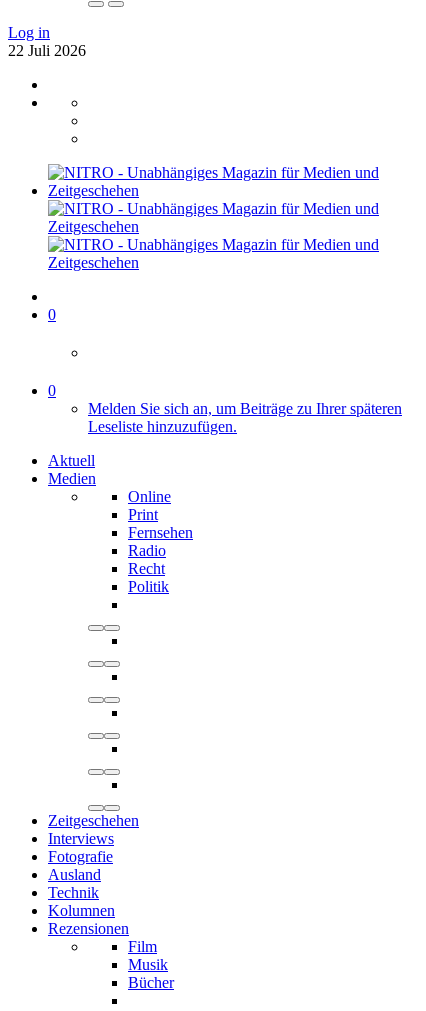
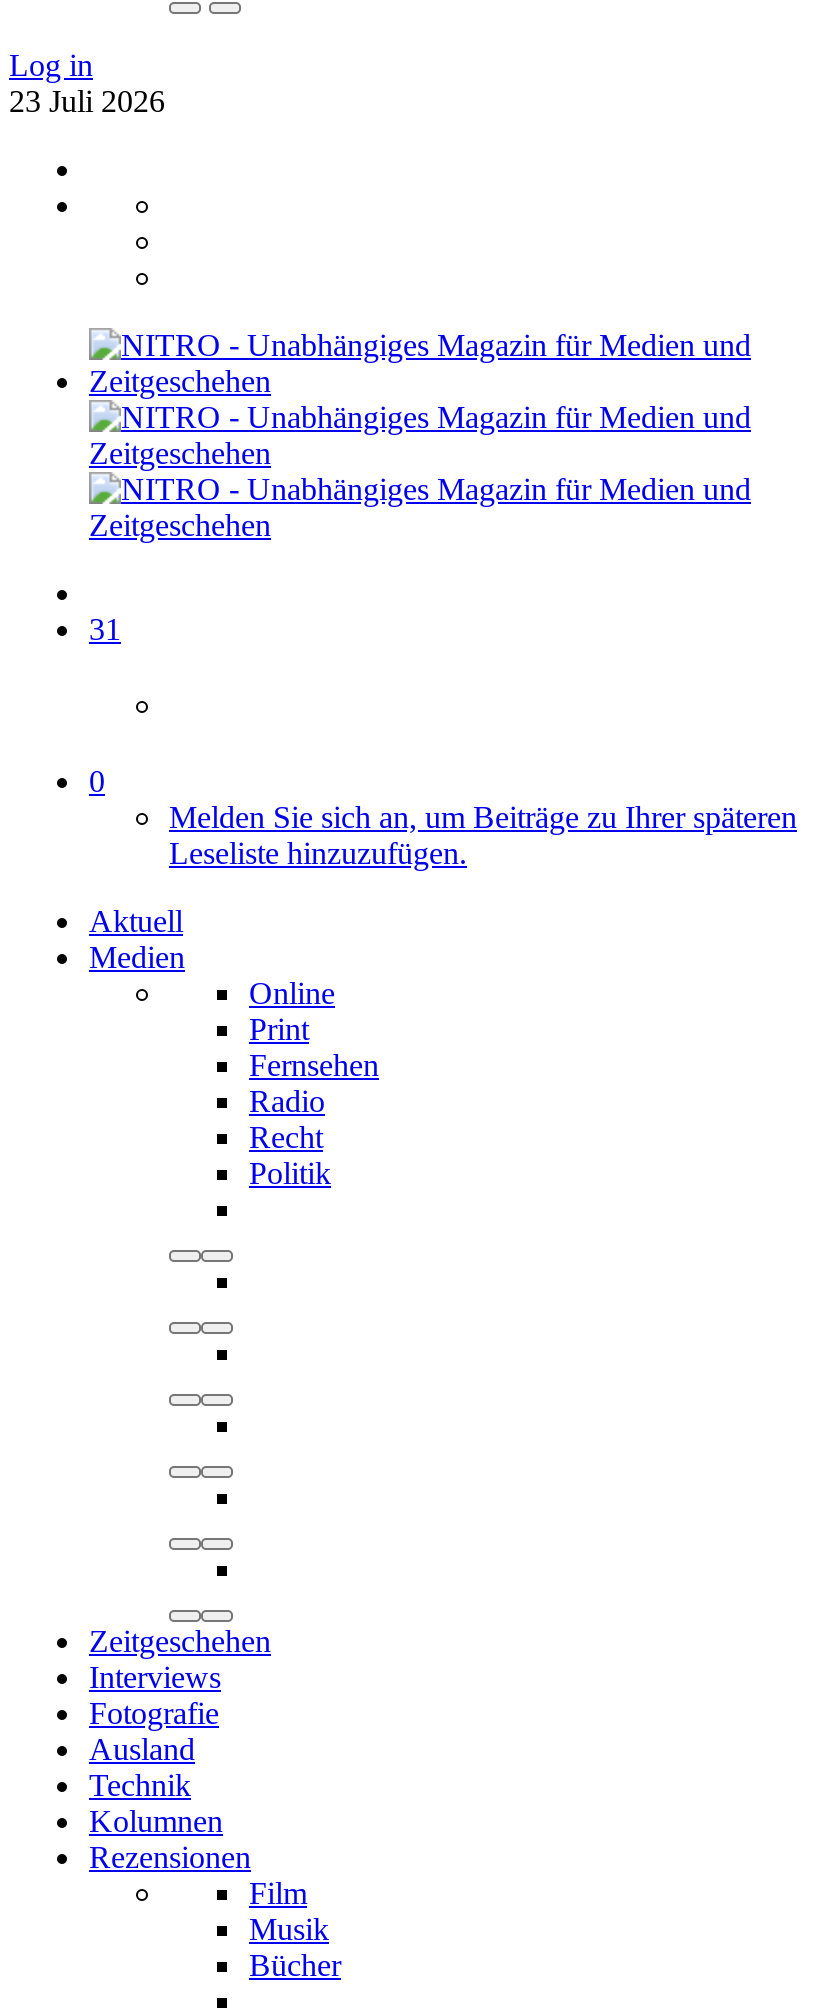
[8,42,86,59] 22 Juli 2026 -> [9,84,165,118] 23 Juli 2026
[48,306,56,323] 0 -> [89,612,121,646] 31

